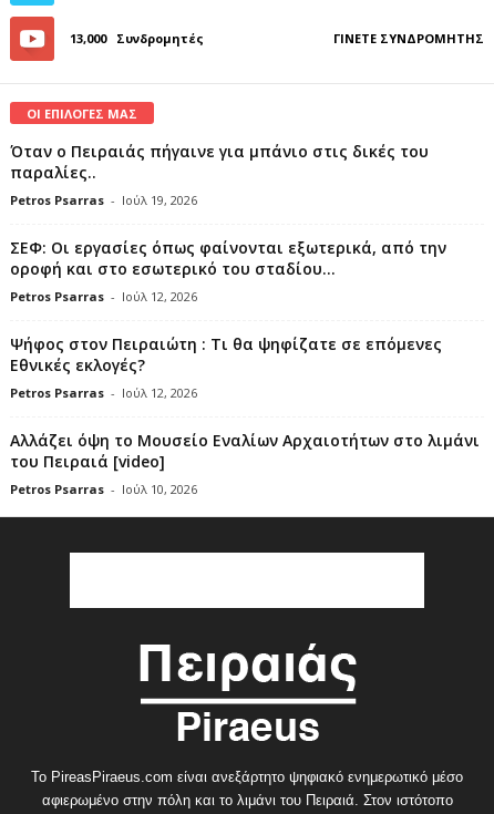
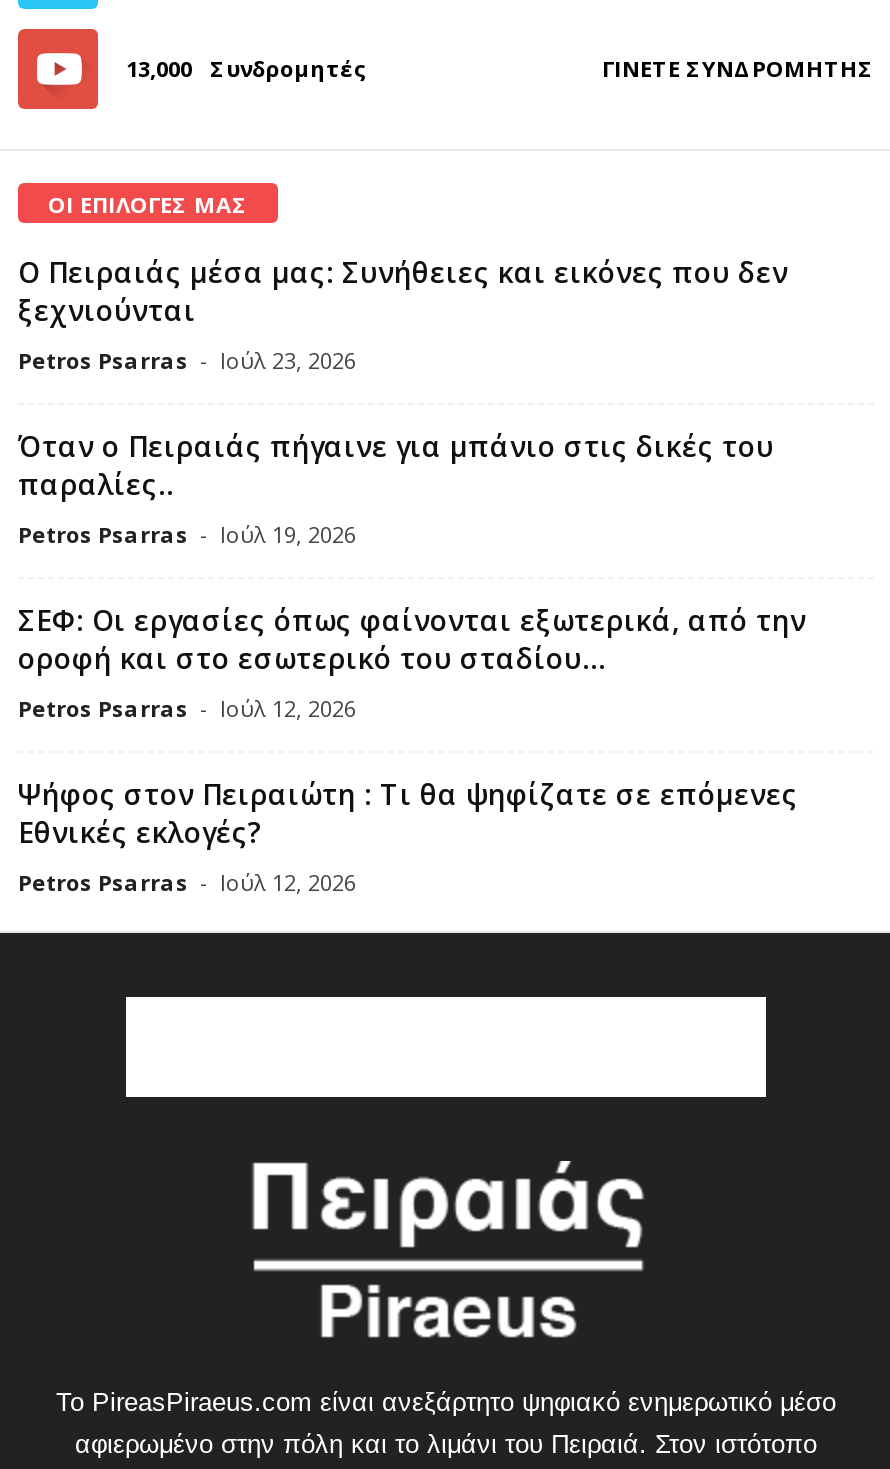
none -> [18,254,788,376] Ο Πειραιάς μέσα μας: Συνήθειες και εικόνες που δεν | ξεχνιούνται | Petros Psarras - Ιούλ 23, 2026
moved [10,141,446,401] -> [18,428,806,898]: Όταν ο Πειραιάς πήγαινε για μπάνιο στις δικές του | παραλίες.. | Petros Psarras - Ιούλ 19, 2026 | ΣΕΦ: Οι εργασίες όπως φαίνονται εξωτερικά, από την | οροφή και στο εσωτερικό του σταδίου... | Petros Psarras - Ιούλ 12, 2026 | Ψήφος στον Πειραιώτη : Τι θα ψηφίζατε σε επόμενες | Petros Psarras - Ιούλ 12, 2026
[10,430,480,498] Αλλάζει όψη το Μουσείο Εναλίων Αρχαιοτήτων στο λιμάνι | του Πειραιά [video] | Petros Psarras - Ιούλ 10, 2026 -> none

